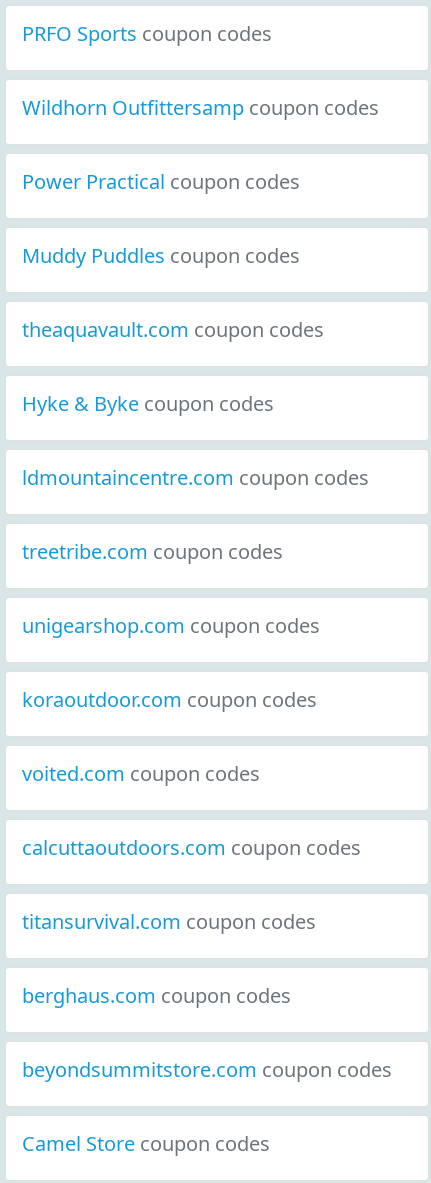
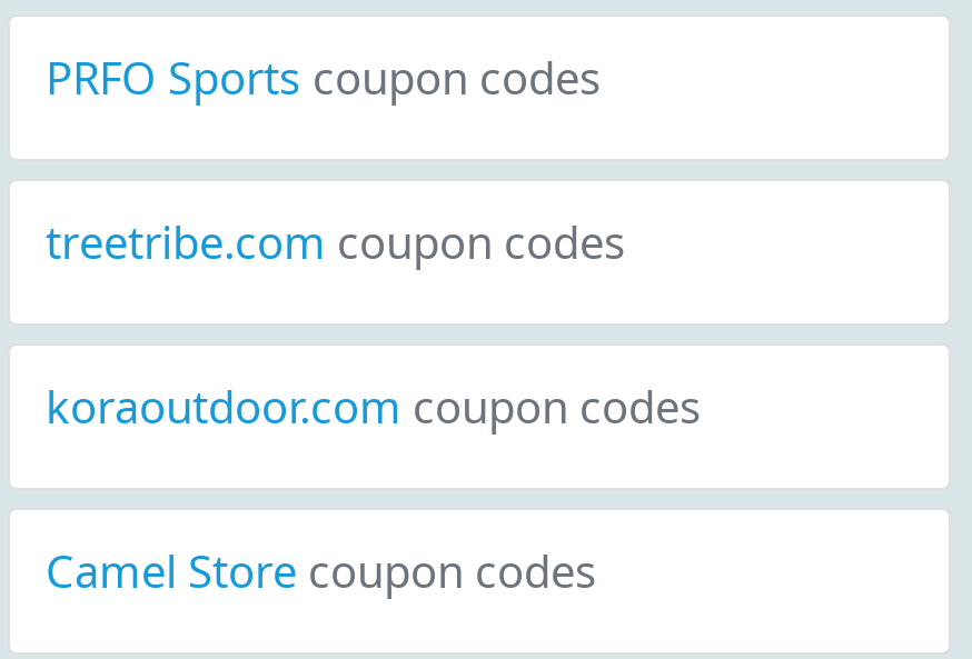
[22,94,379,491] Wildhorn Outfittersamp coupon codes | Power Practical coupon codes | Muddy Puddles coupon codes | theaquavault.com coupon codes | Hyke & Byke coupon codes | ldmountaincentre.com coupon codes -> none
[22,612,320,639] unigearshop.com coupon codes -> none
[22,760,392,1083] voited.com coupon codes | calcuttaoutdoors.com coupon codes | titansurvival.com coupon codes | berghaus.com coupon codes | beyondsummitstore.com coupon codes -> none

